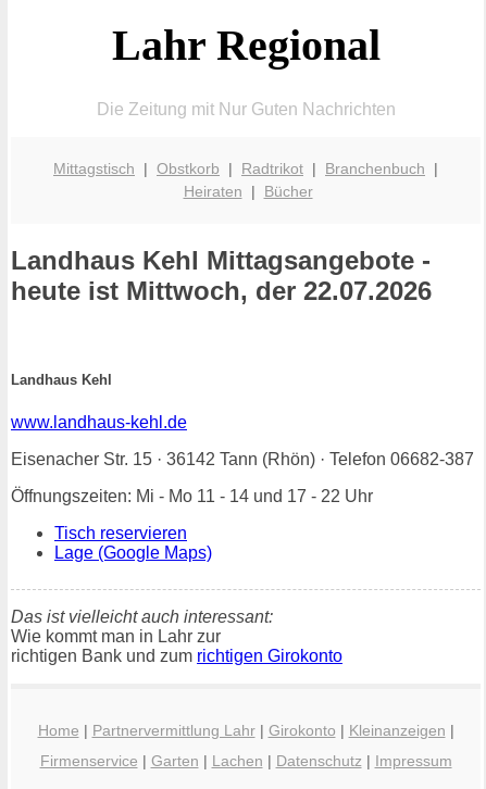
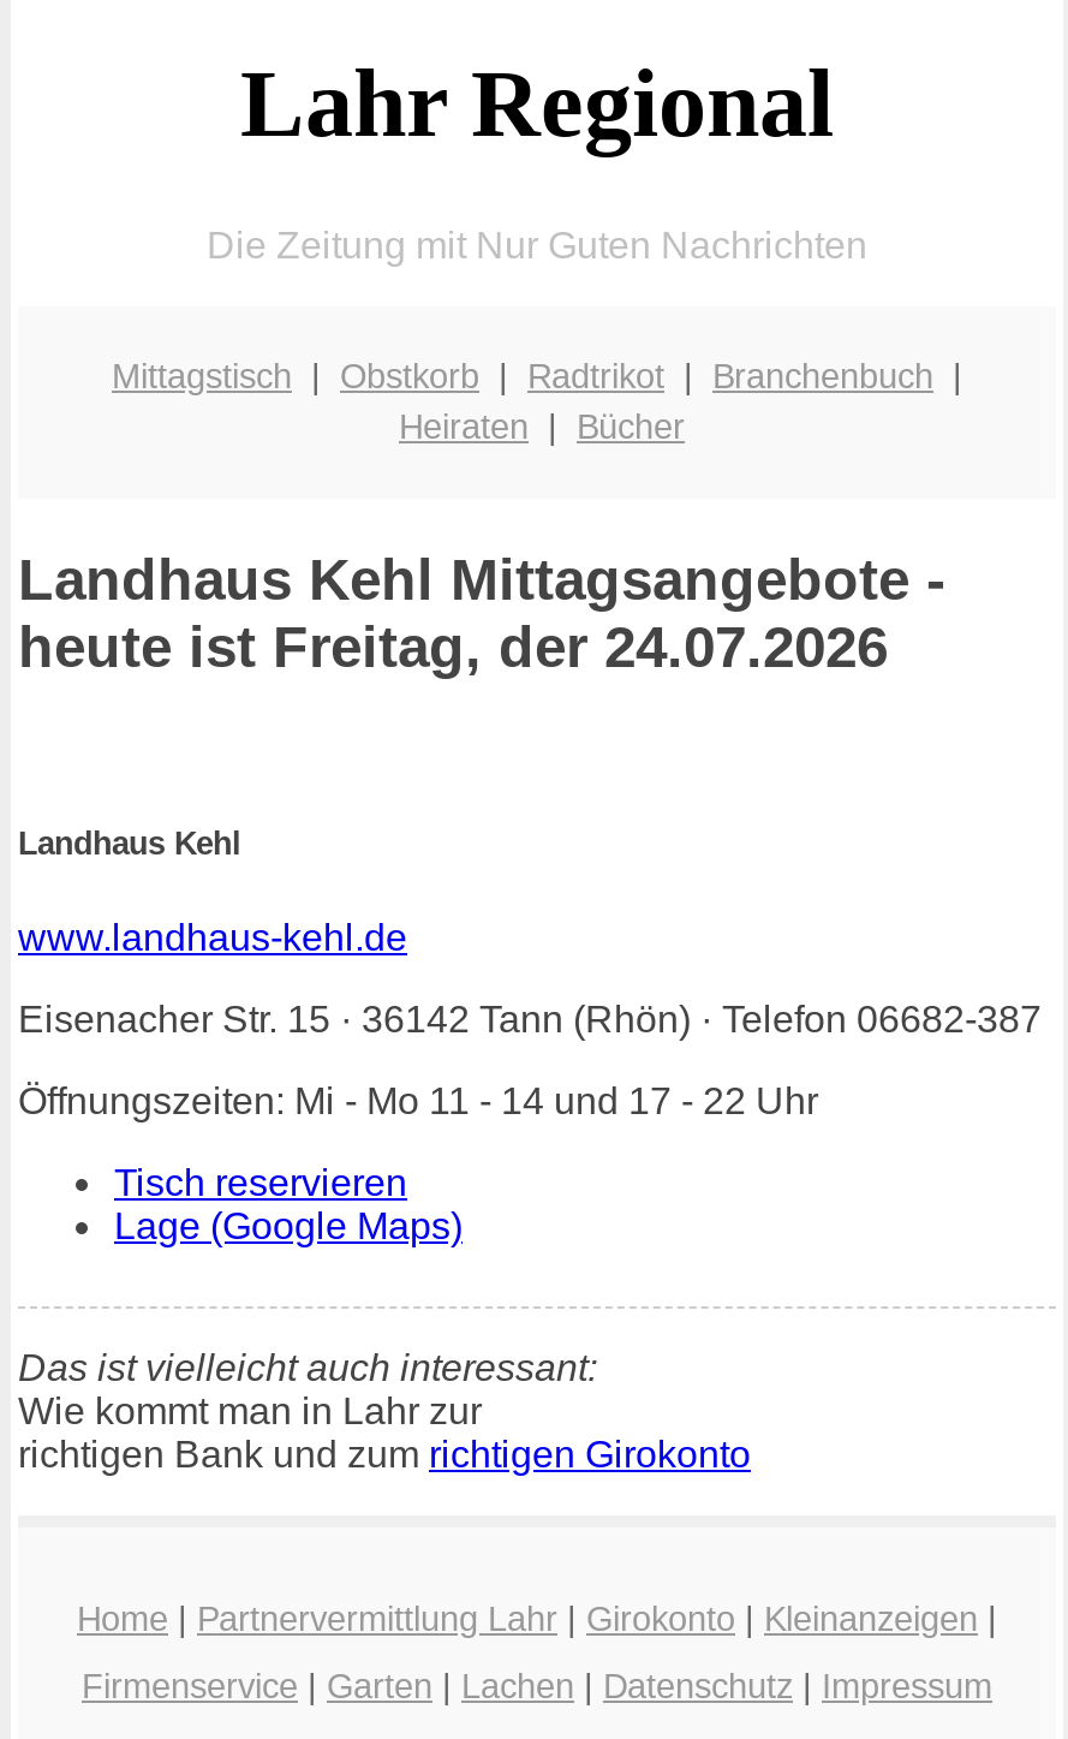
[11,276,432,306] heute ist Mittwoch, der 22.07.2026 -> [18,615,888,680] heute ist Freitag, der 24.07.2026

